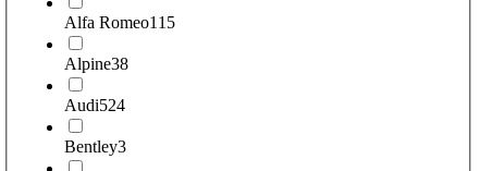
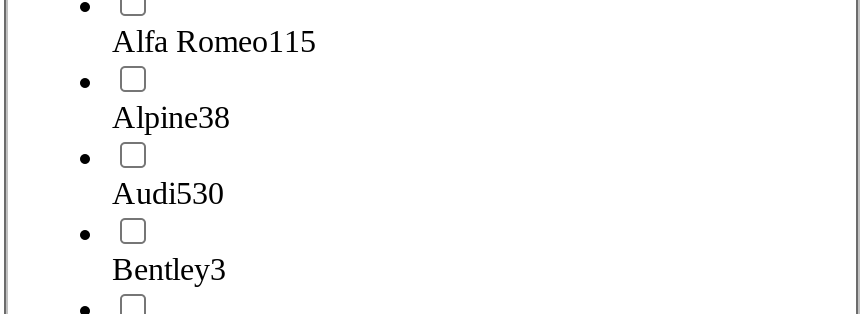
[64,96,125,114] Audi524 -> [112,176,224,210] Audi530

